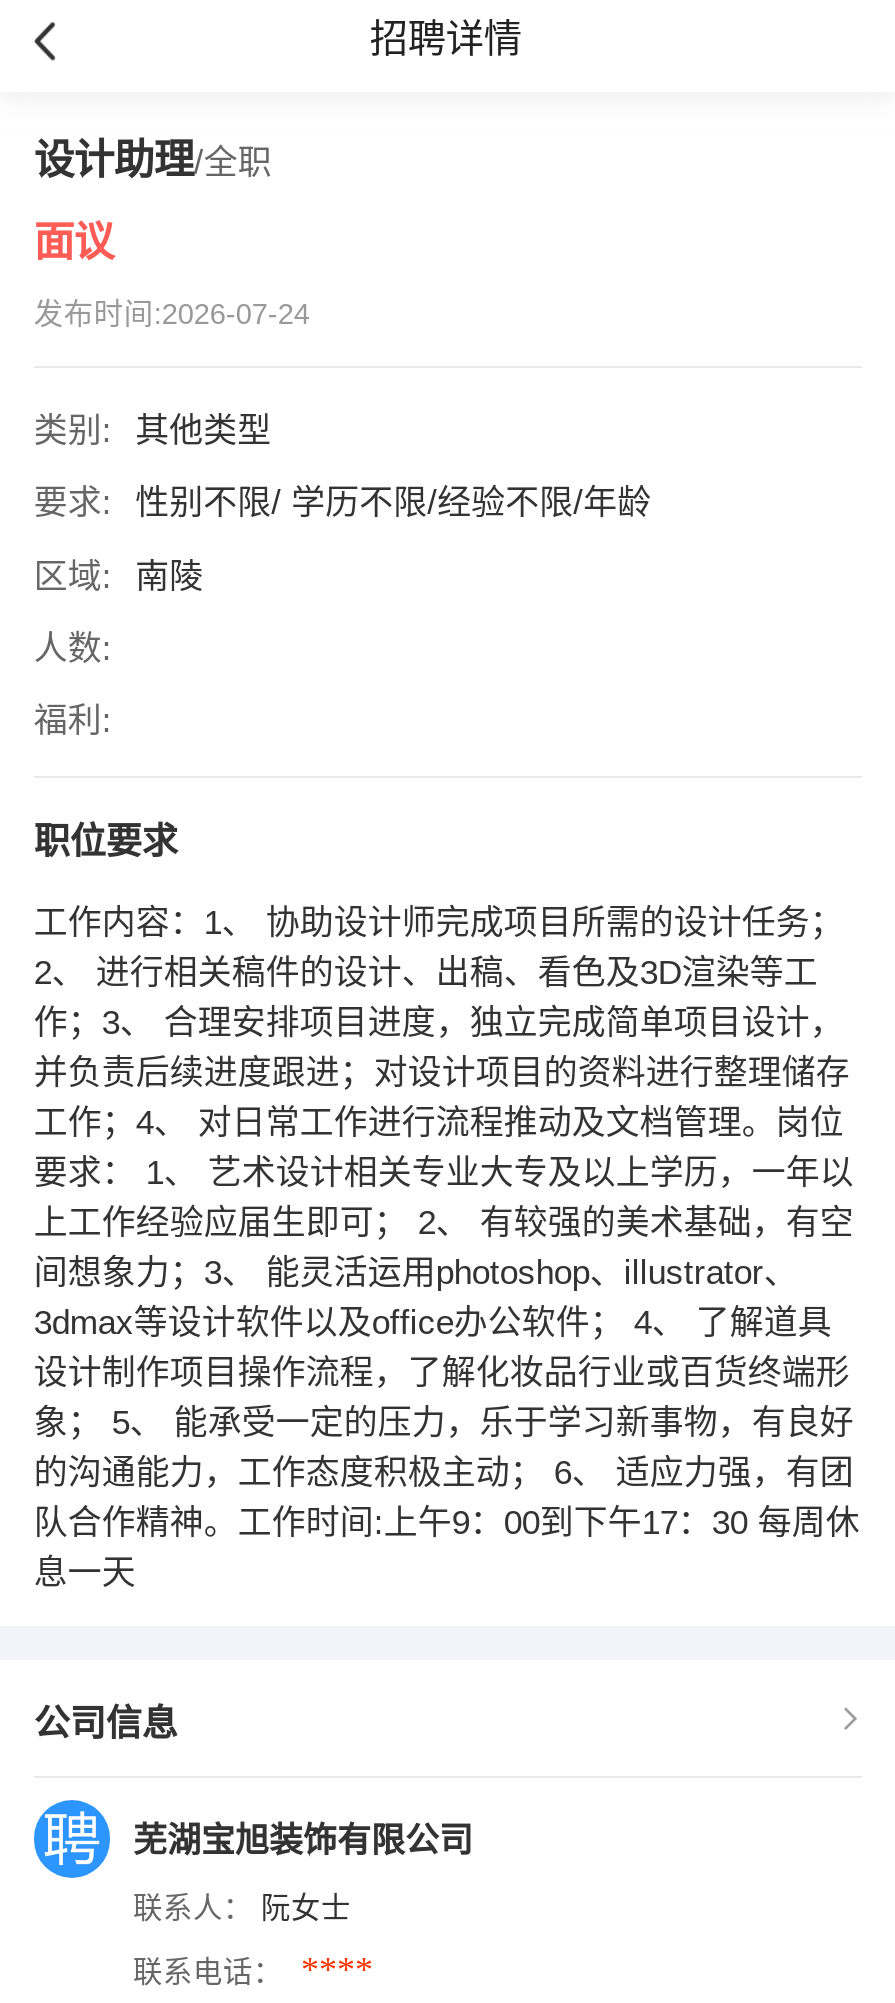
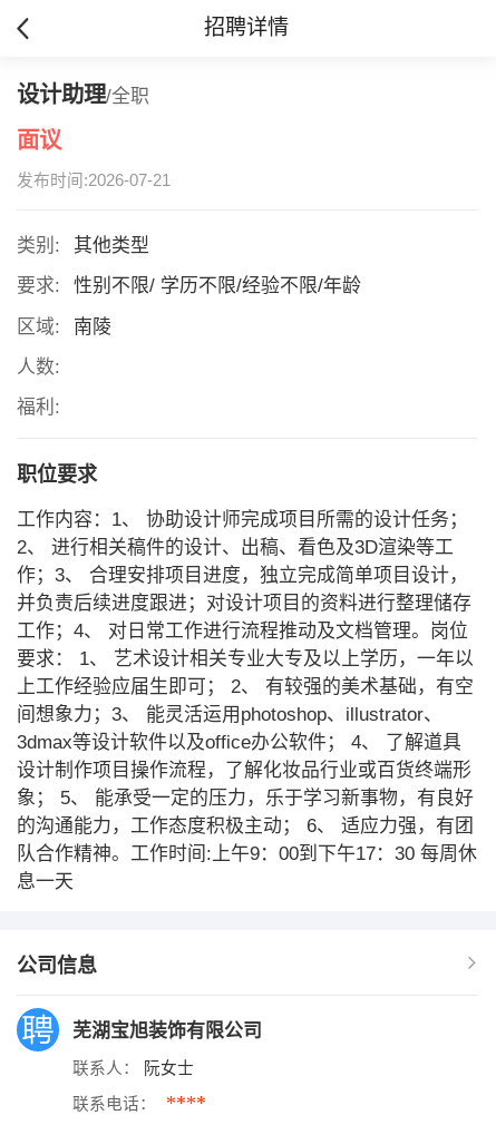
[34,298,310,330] 发布时间:2026-07-24 -> [17,172,170,190] 发布时间:2026-07-21

